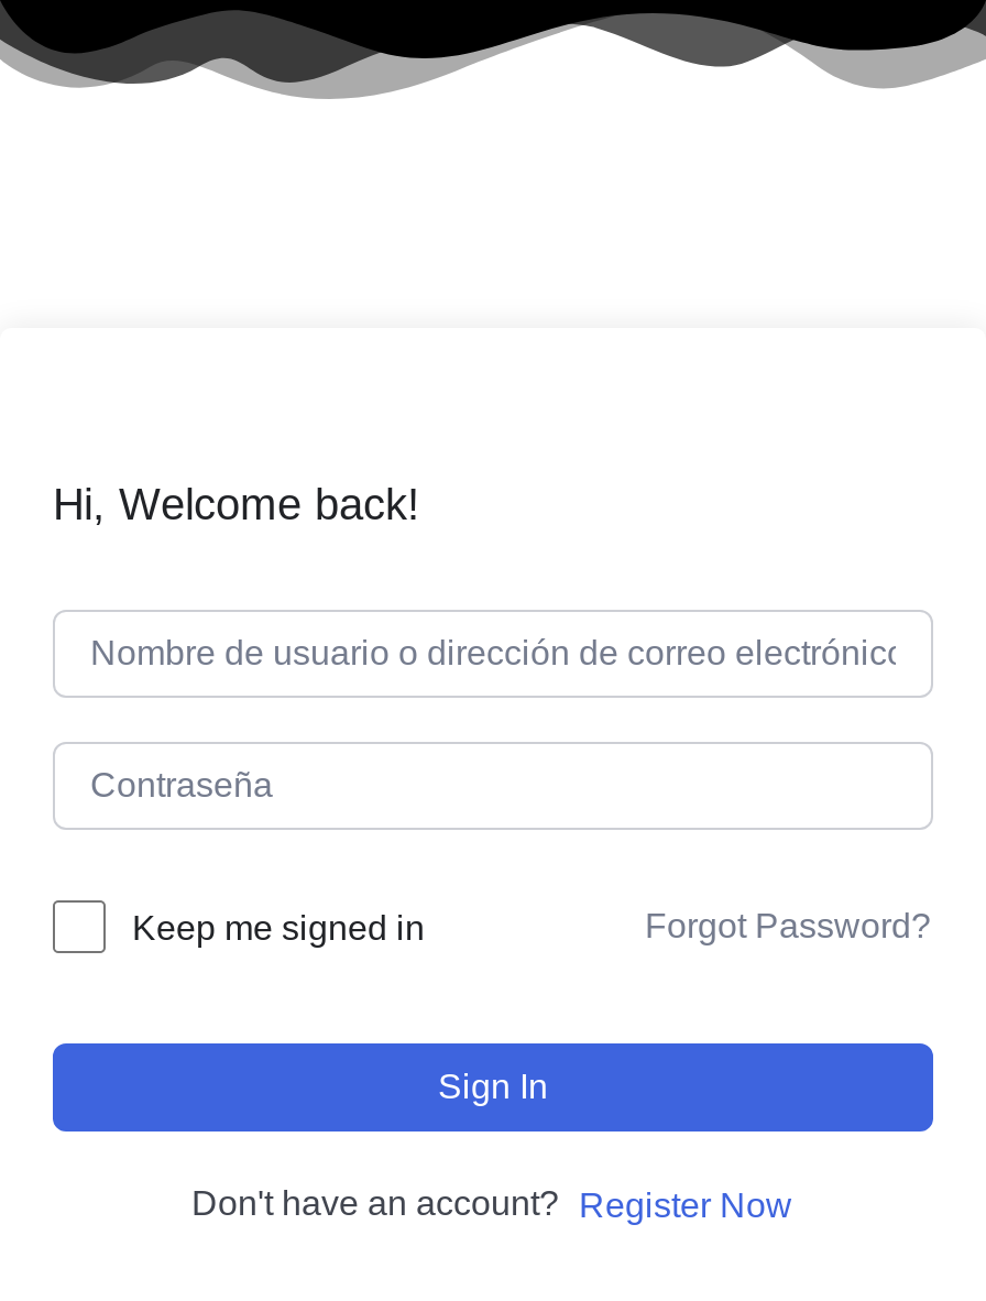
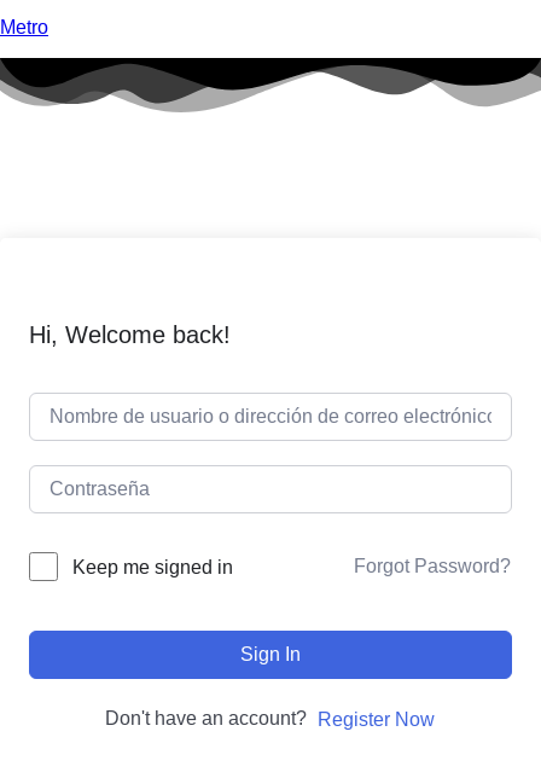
none -> [0,17,48,37] Metro

